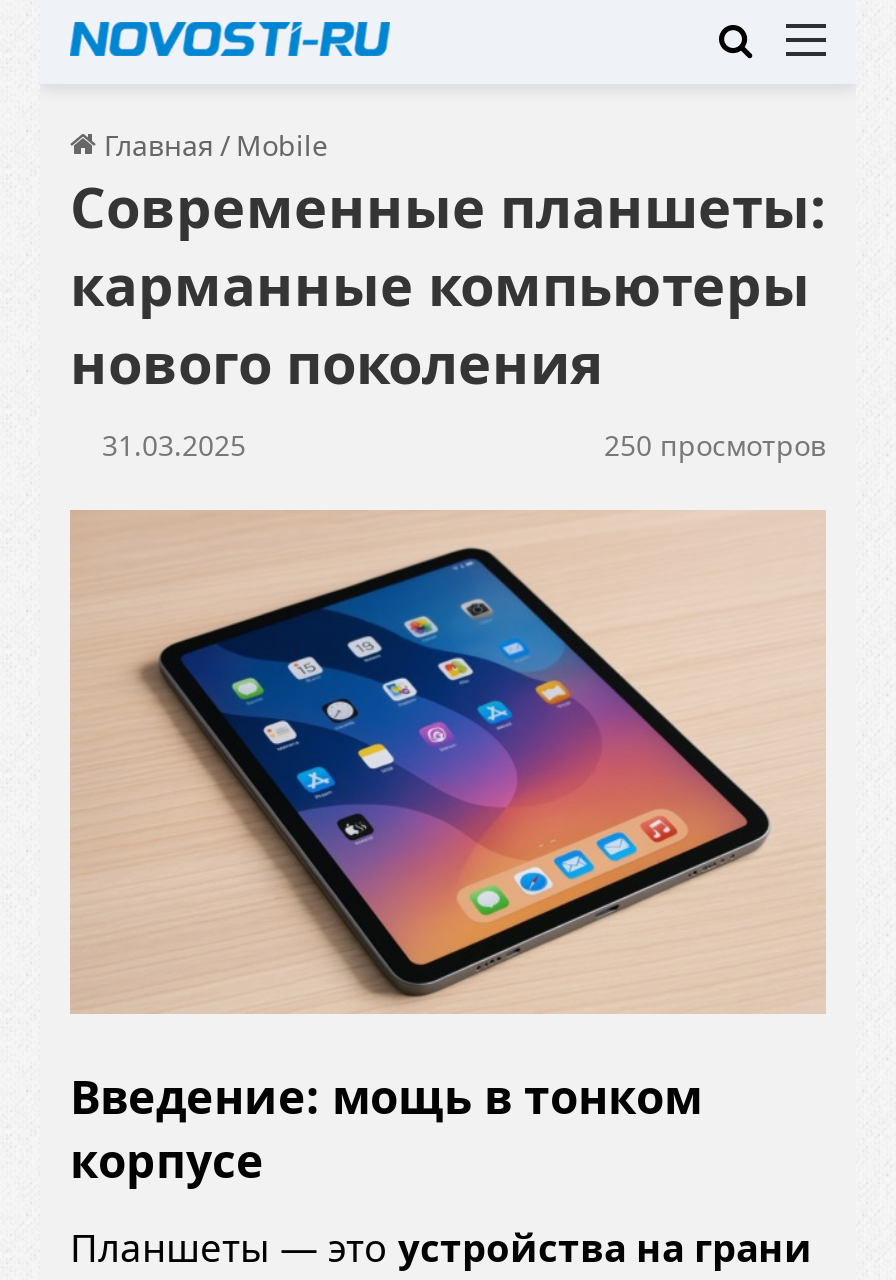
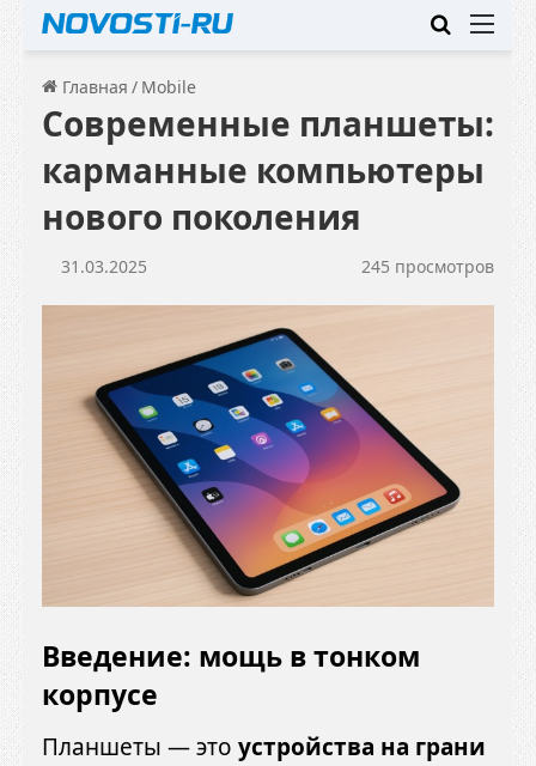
[604,427,826,465] 250 просмотров -> [361,255,494,278] 245 просмотров

